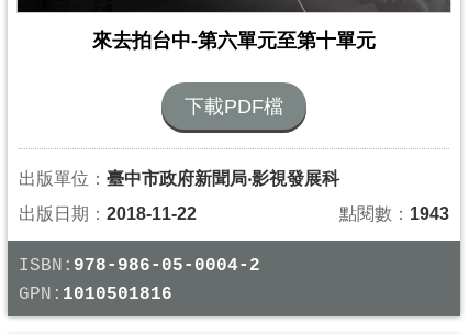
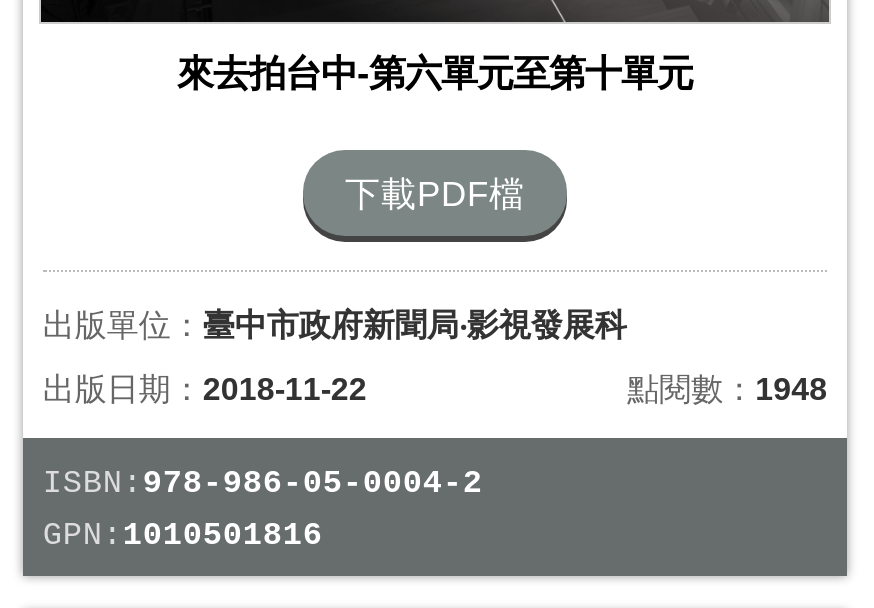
[340,204,449,223] 點閱數：1943 -> [627,371,827,405] 點閱數：1948

